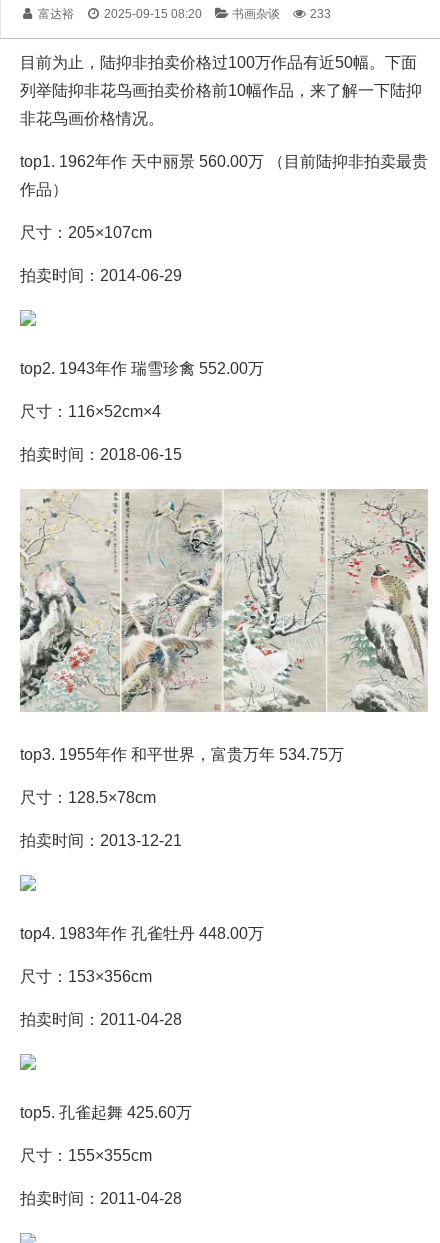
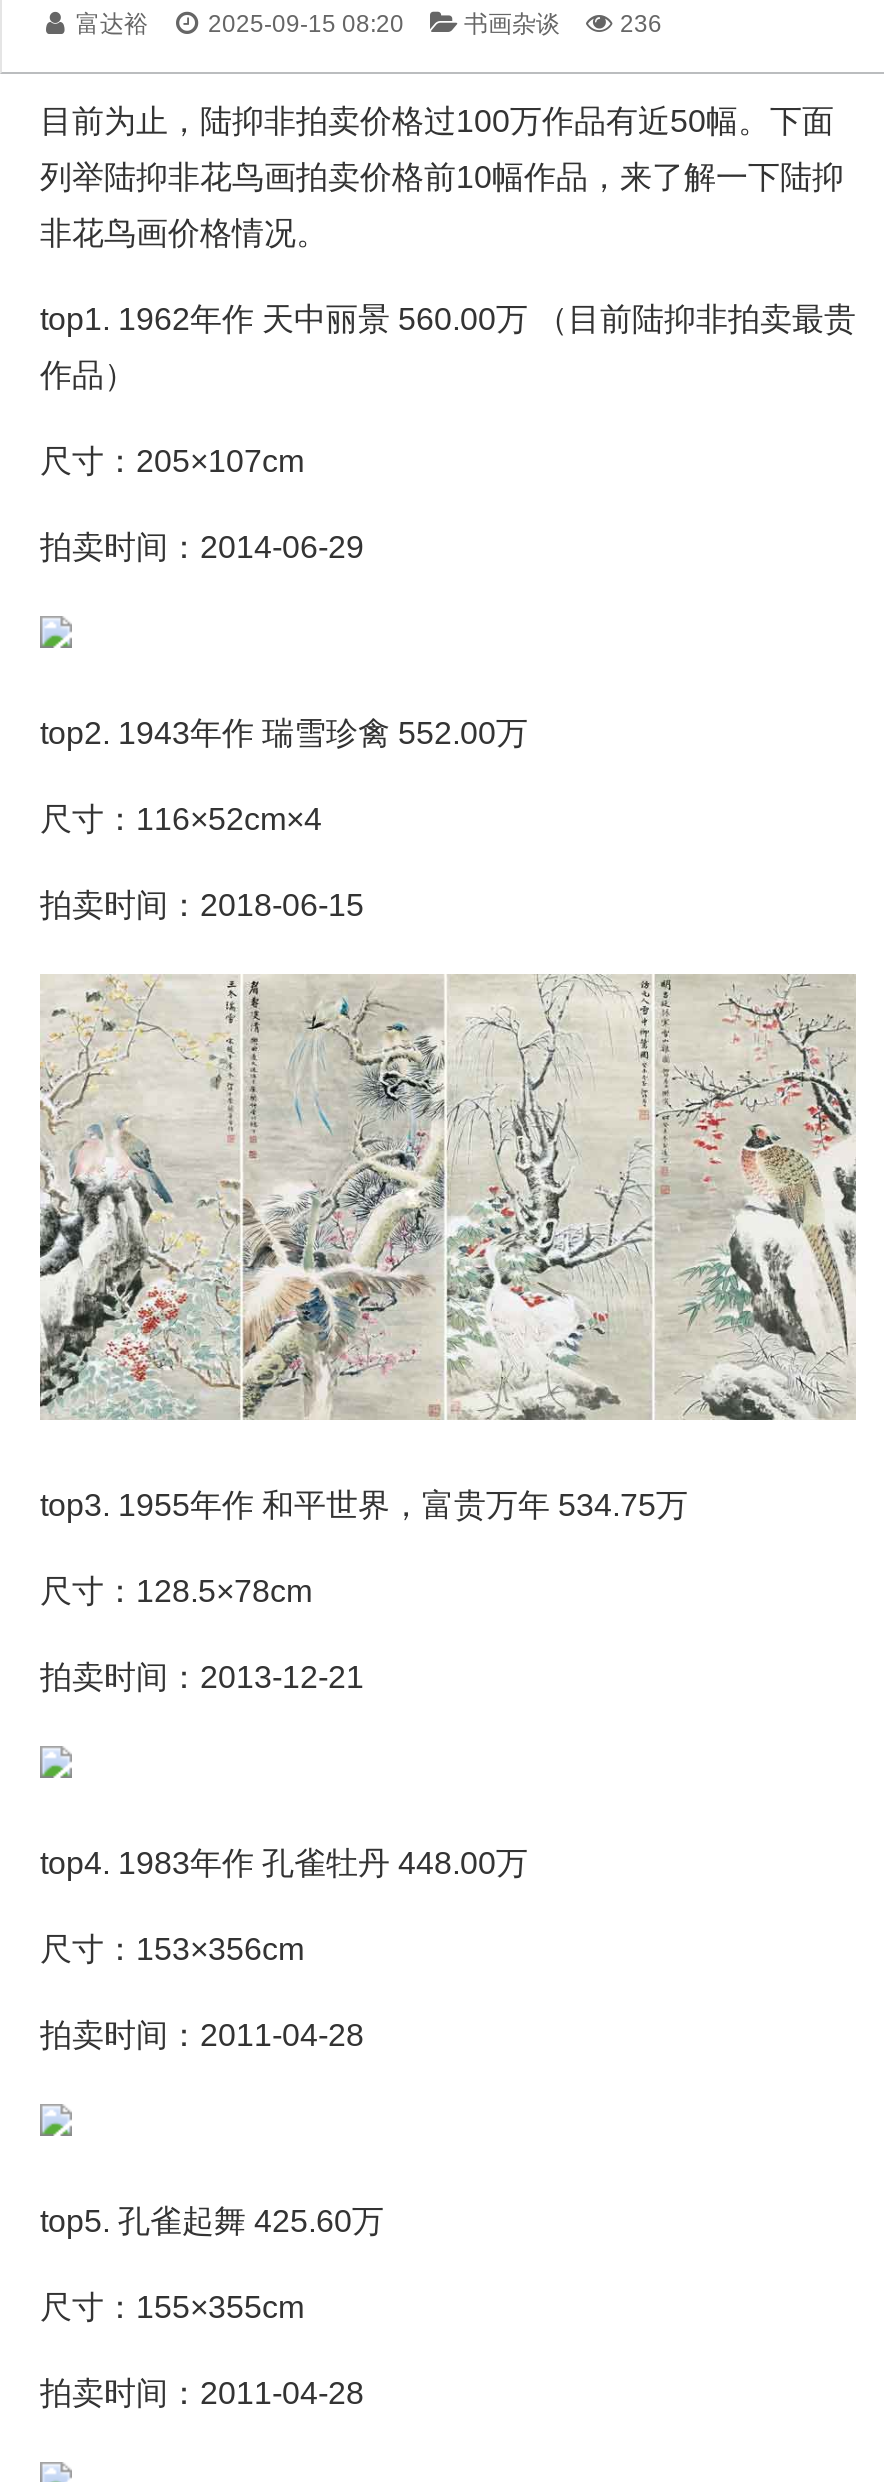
[310,7,331,21] 233 -> [620,9,662,37] 236

